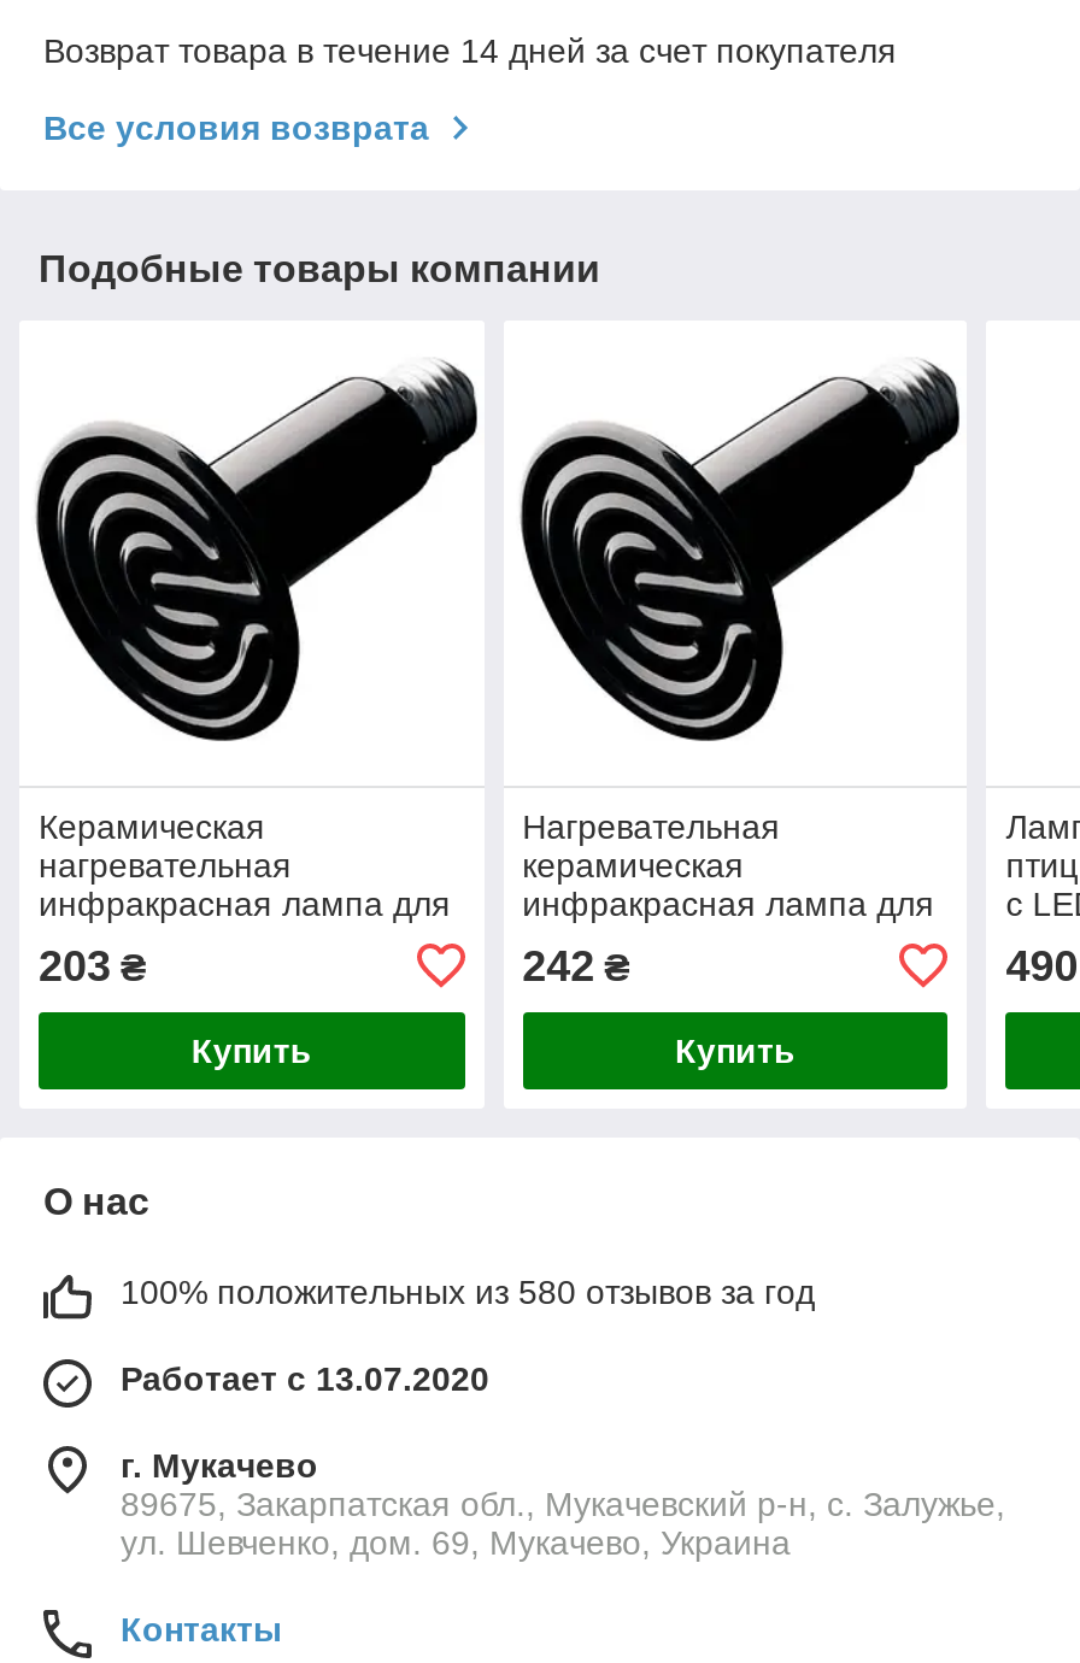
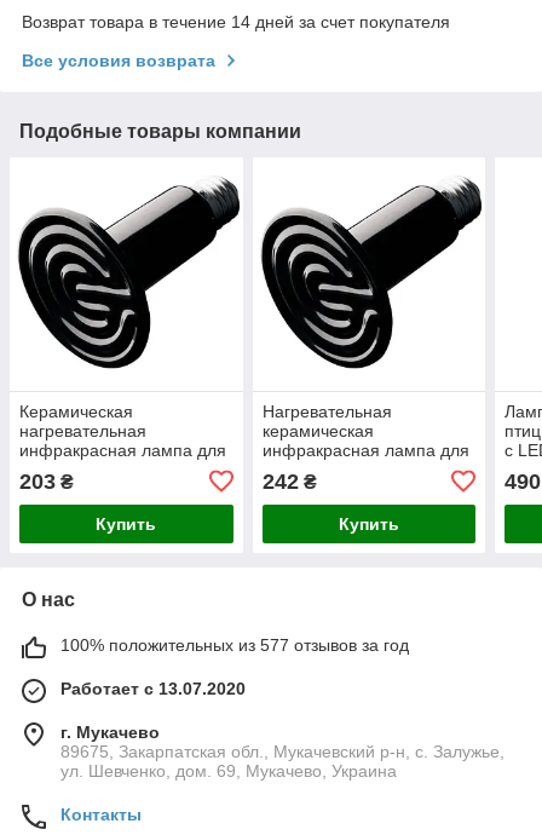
[121,1272,815,1311] 100% положительных из 580 отзывов за год -> [60,635,409,654] 100% положительных из 577 отзывов за год

